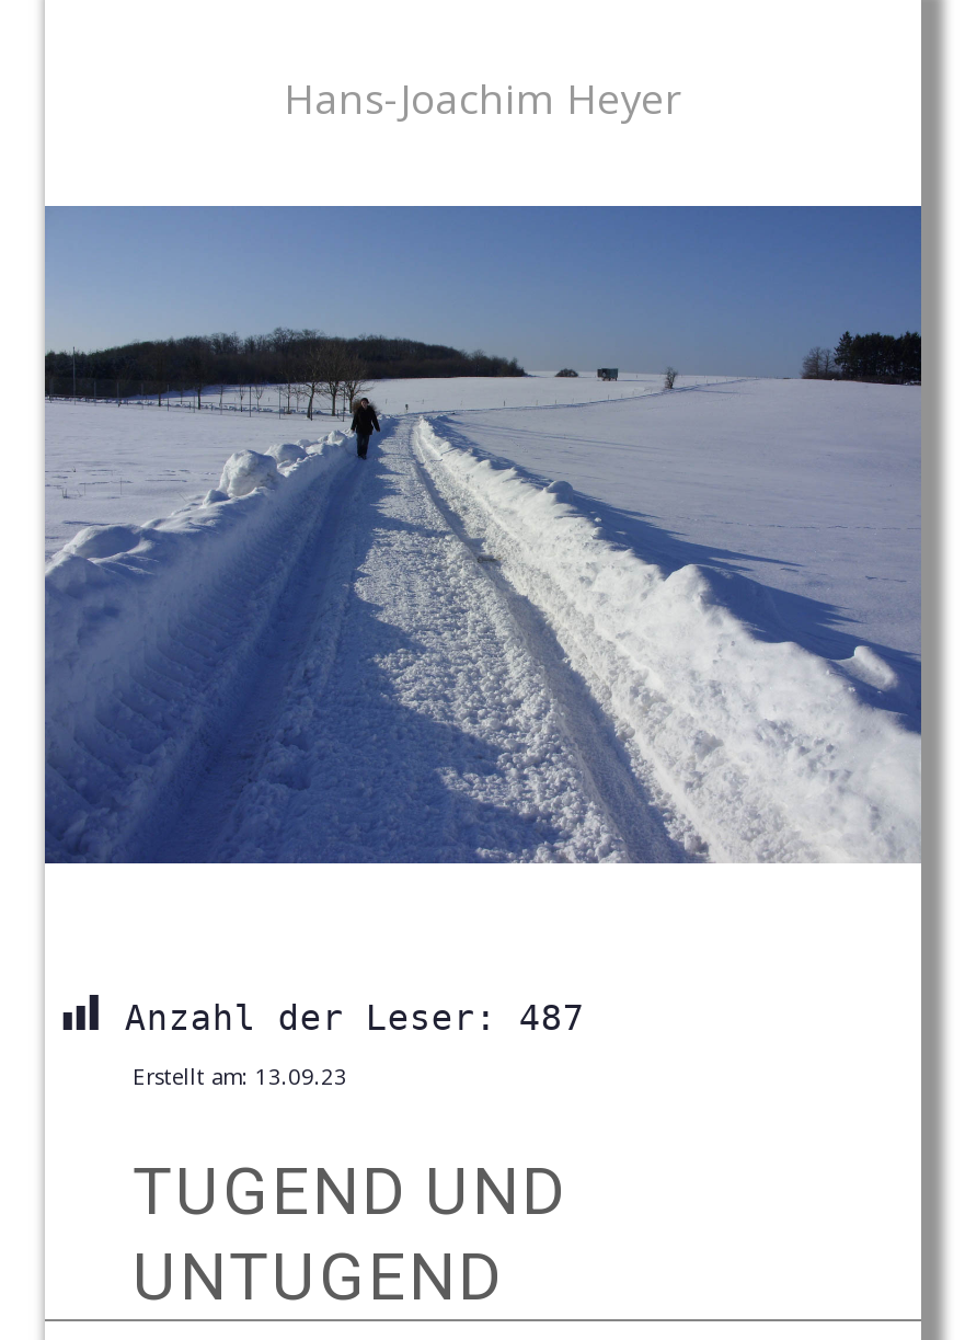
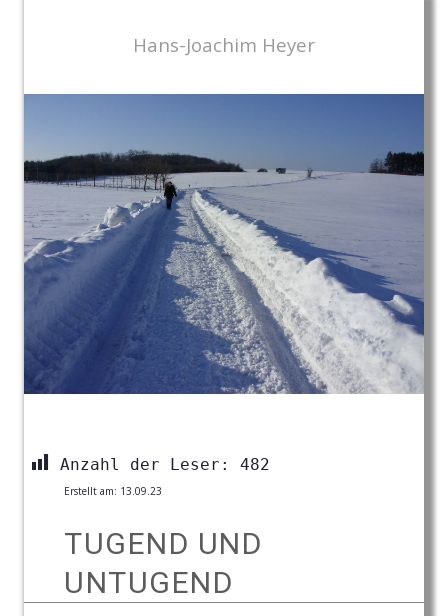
[125,997,585,1039] Anzahl der Leser: 487 -> [60,455,270,474] Anzahl der Leser: 482

